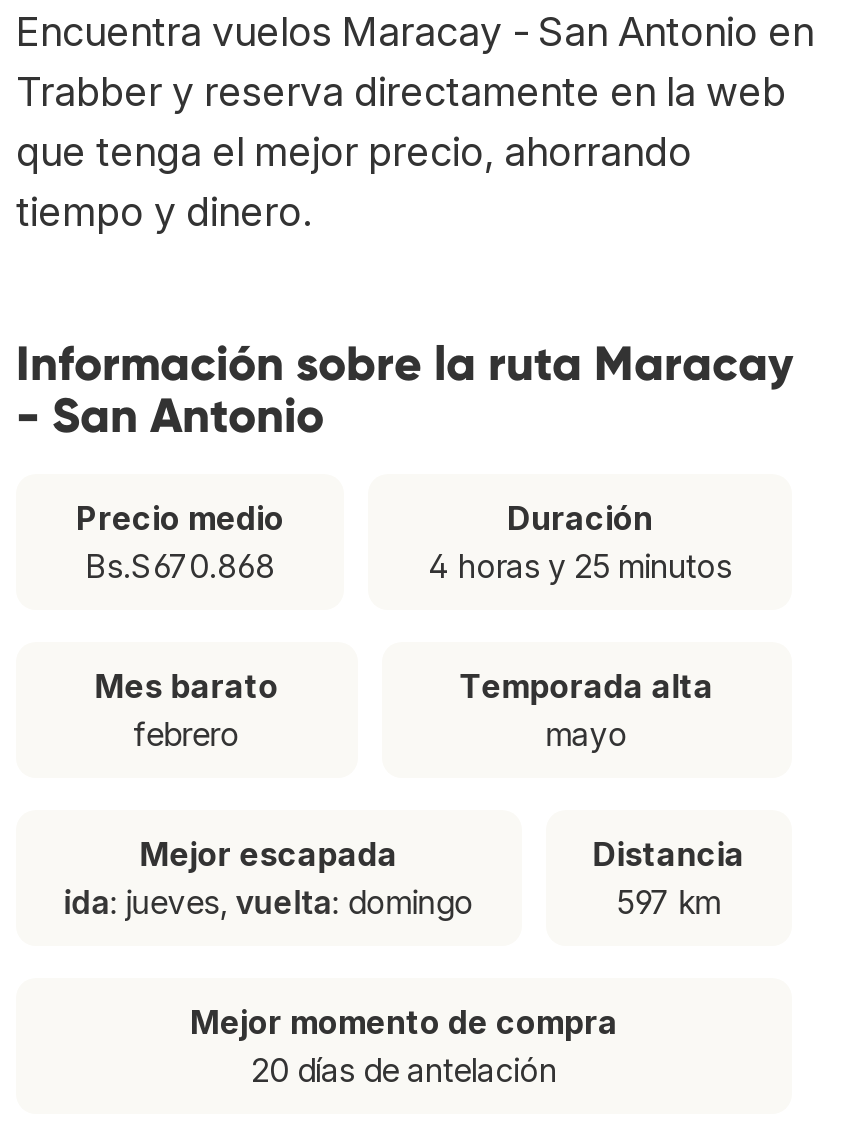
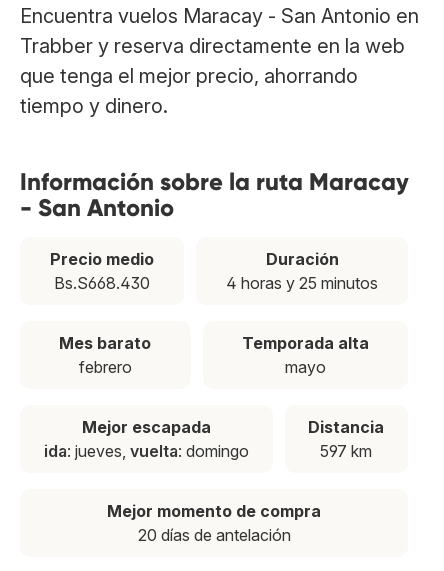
[85,545,275,585] Bs.S670.868 -> [54,273,150,293] Bs.S668.430

